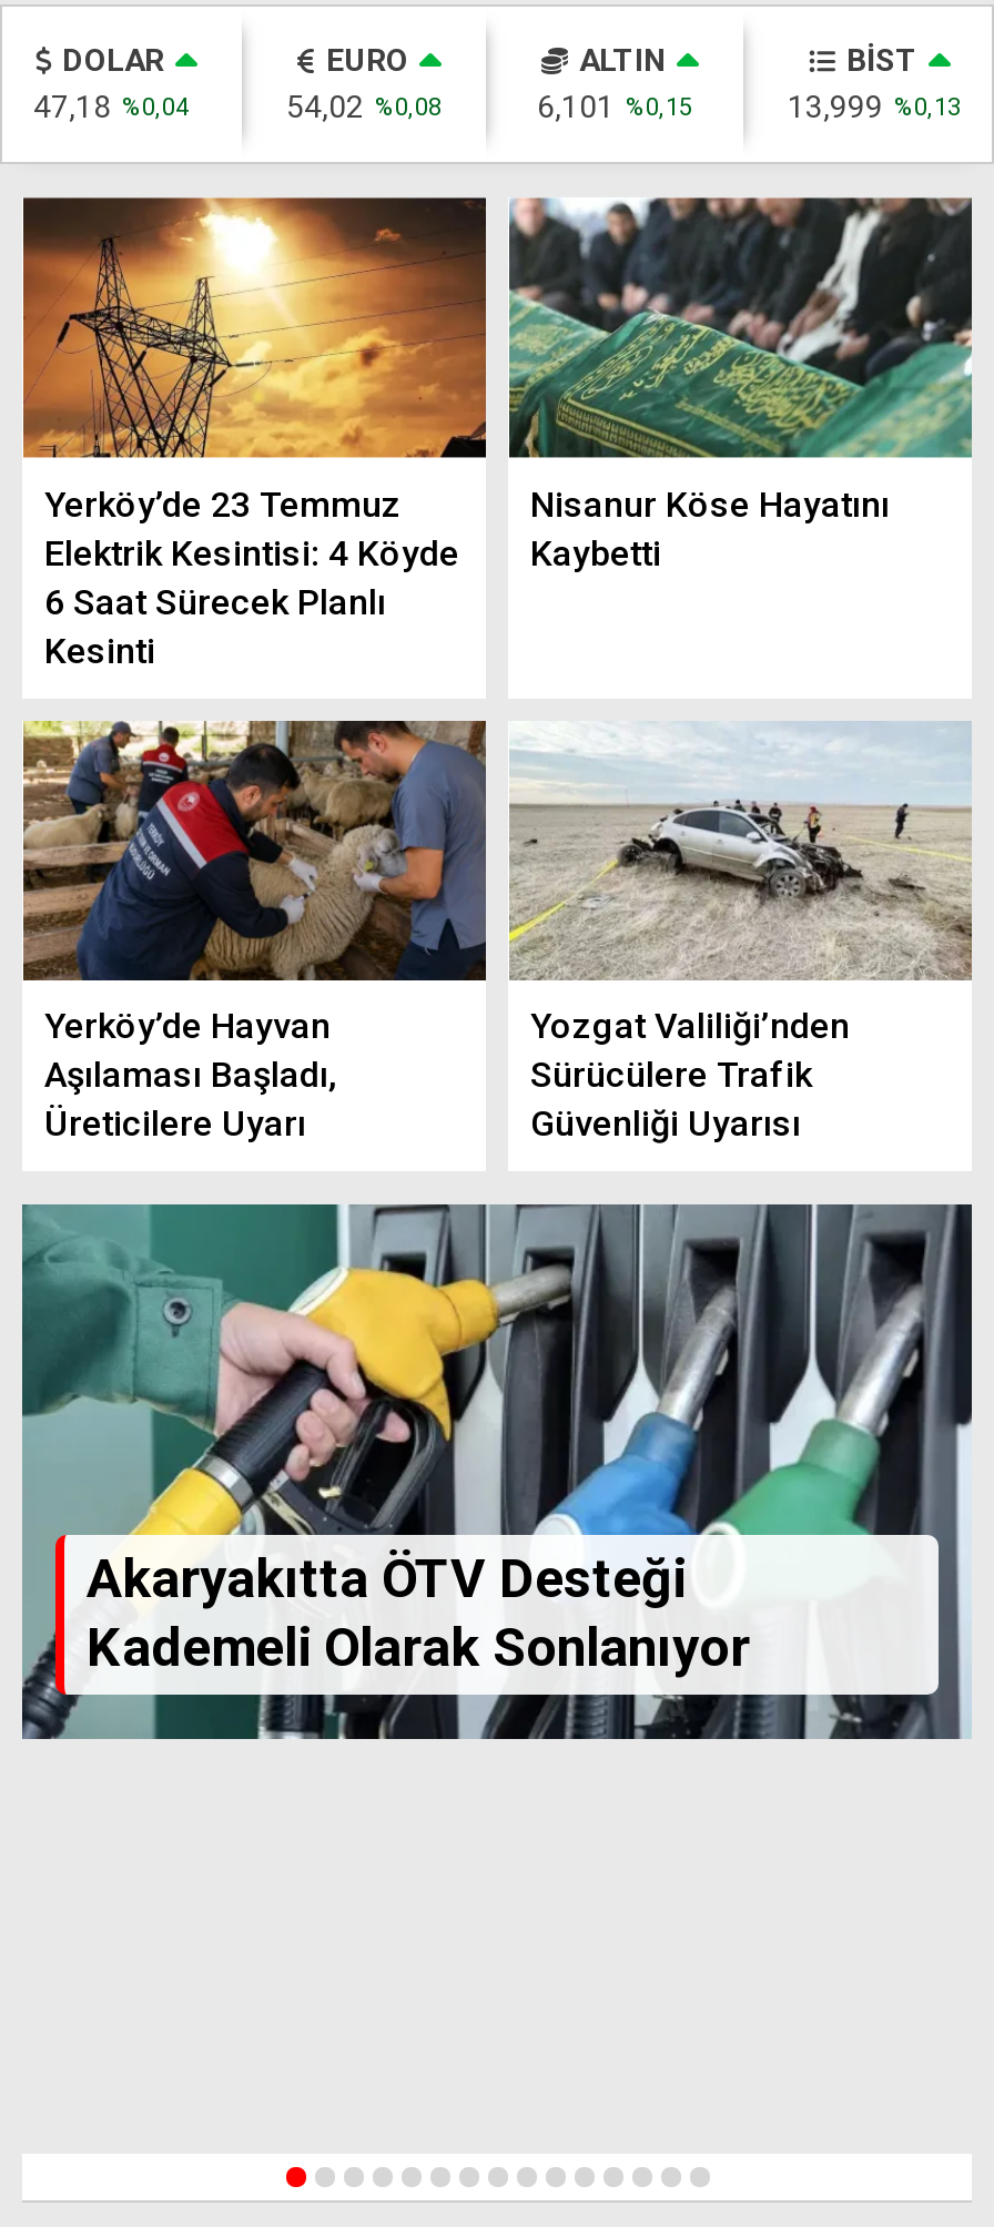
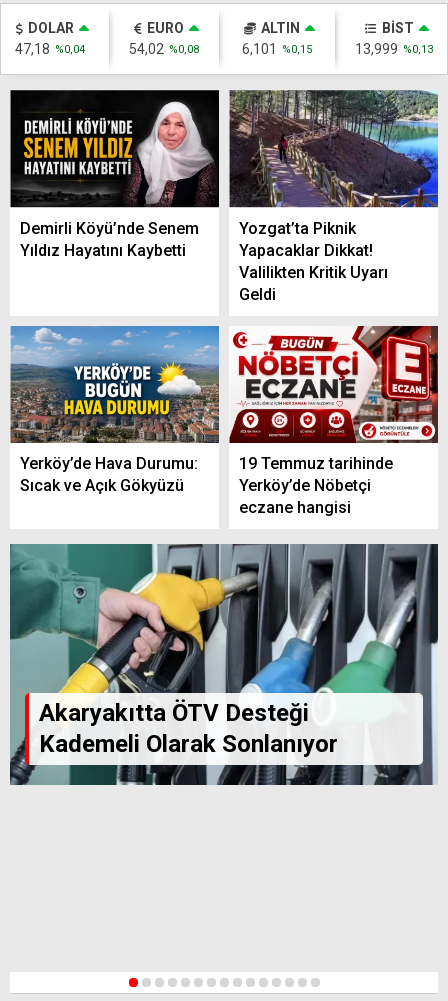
[22,195,488,671] [image] | Yerköy’de 23 Temmuz | Elektrik Kesintisi: 4 Köyde | 6 Saat Sürecek Planlı | Kesinti -> [9,89,220,260] [image] | Demirli Köyü’nde Senem | Yıldız Hayatını Kaybetti
[508,195,974,574] [image] | Nisanur Köse Hayatını | Kaybetti -> [229,89,439,304] [image] | Yozgat’ta Piknik | Yapacaklar Dikkat! | Valilikten Kritik Uyarı | Geldi
[22,719,488,1145] [image] | Yerköy’de Hayvan | Aşılaması Başladı, | Üreticilere Uyarı -> [10,325,220,495] [image] | Yerköy’de Hava Durumu: | Sıcak ve Açık Gökyüzü
[508,721,972,1145] [image] | Yozgat Valiliği’nden | Sürücülere Trafik | Güvenliği Uyarısı -> [229,325,439,517] [image] | 19 Temmuz tarihinde | Yerköy’de Nöbetçi | eczane hangisi

